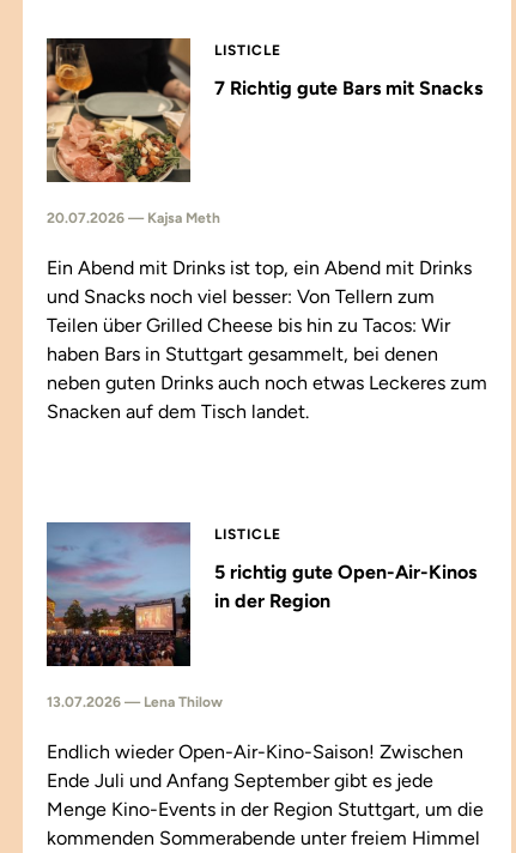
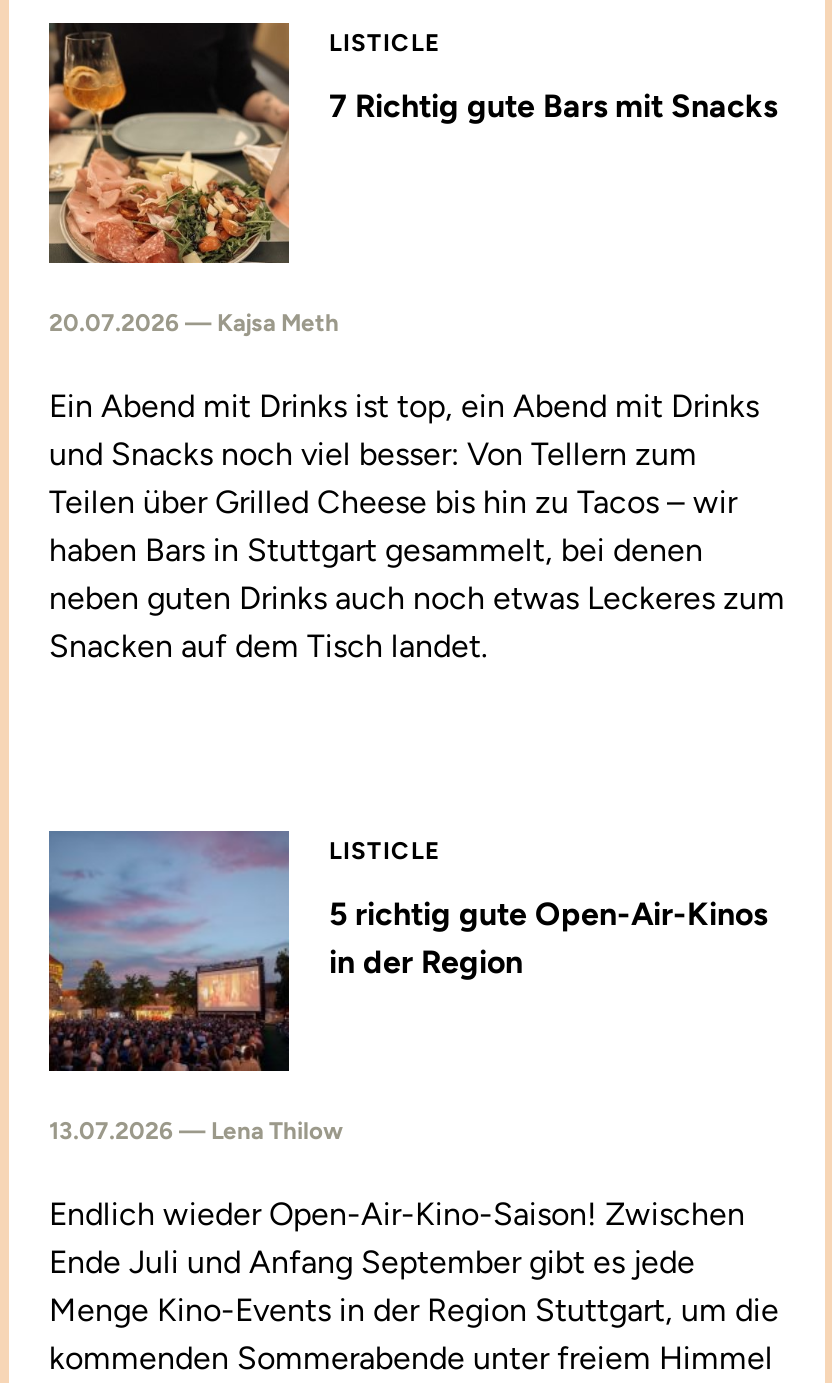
[47,314,450,337] Teilen über Grilled Cheese bis hin zu Tacos: Wir -> [49,483,737,521] Teilen über Grilled Cheese bis hin zu Tacos – wir

